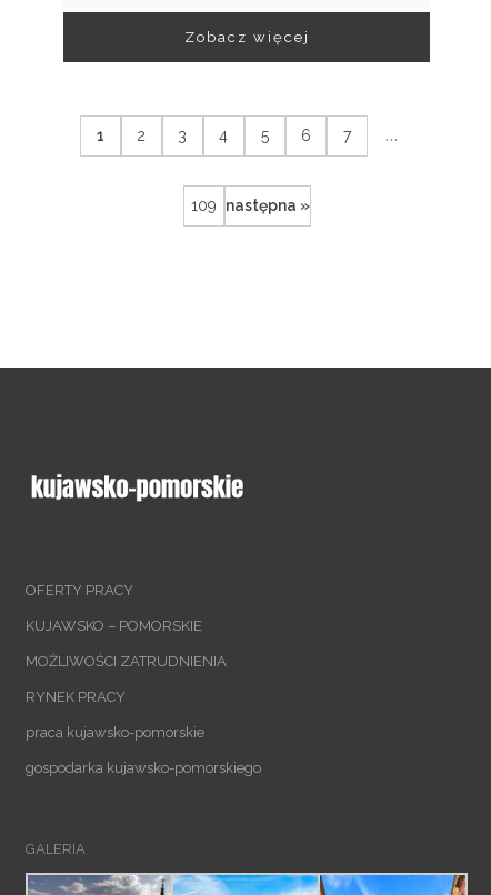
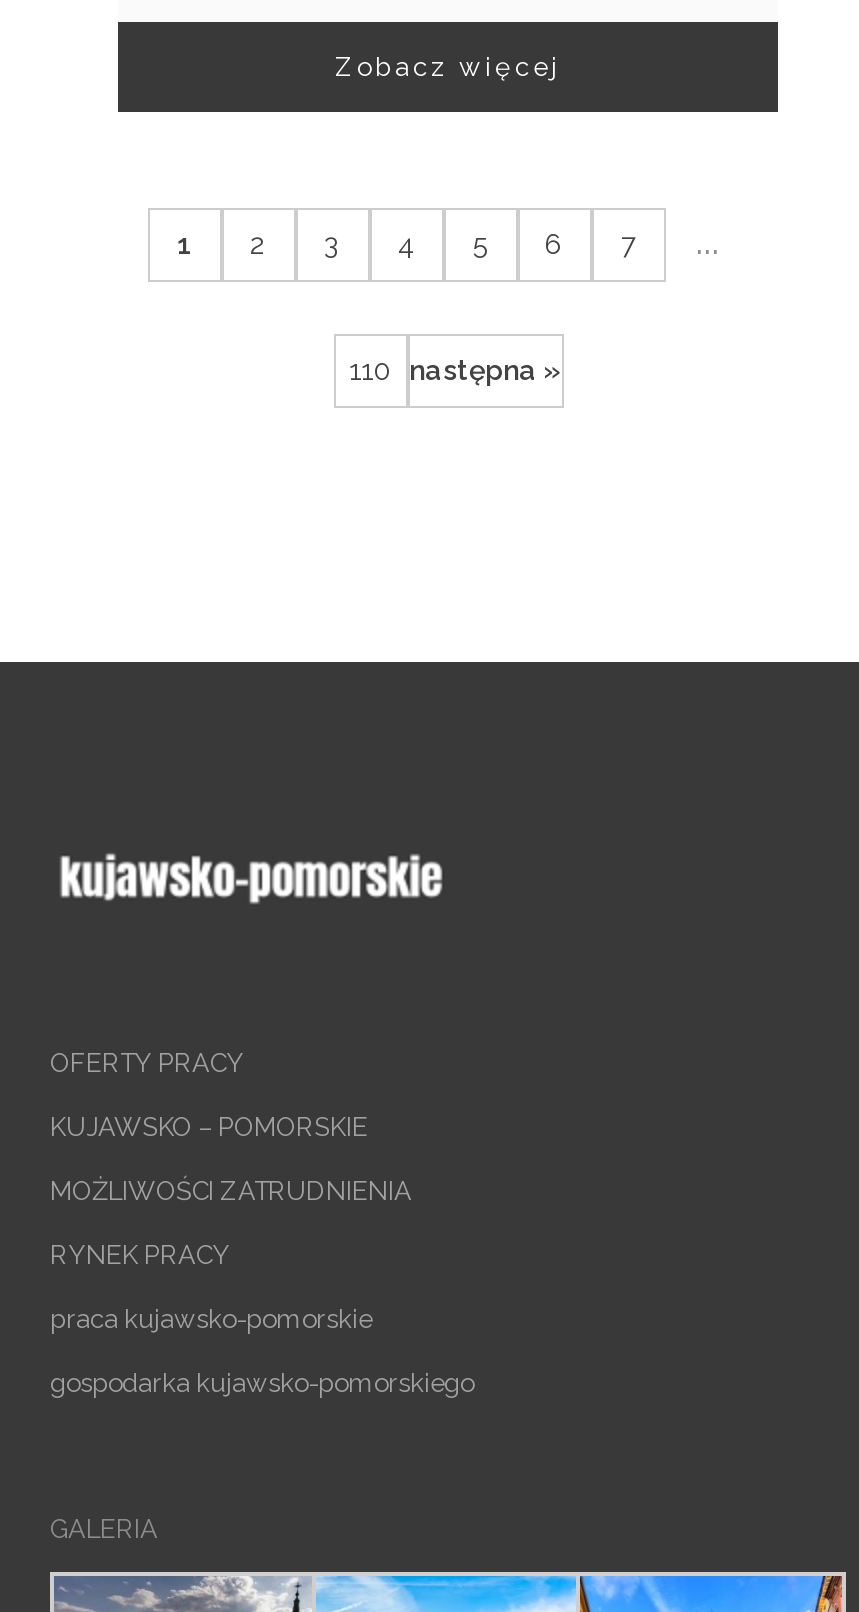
[191,197,309,214] 109 następna » -> [349,354,561,386] 110 następna »

